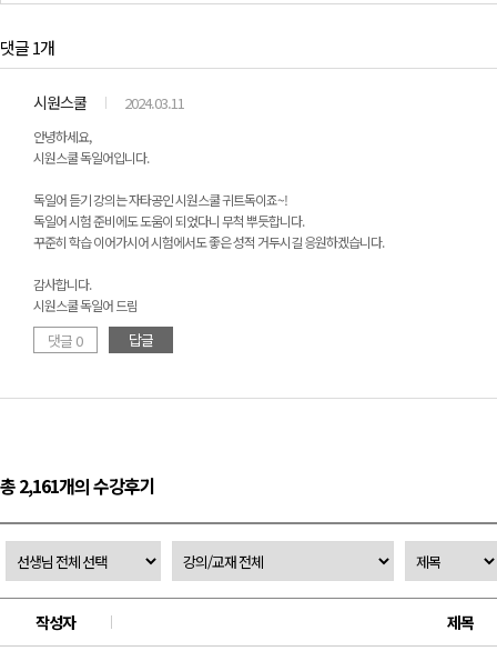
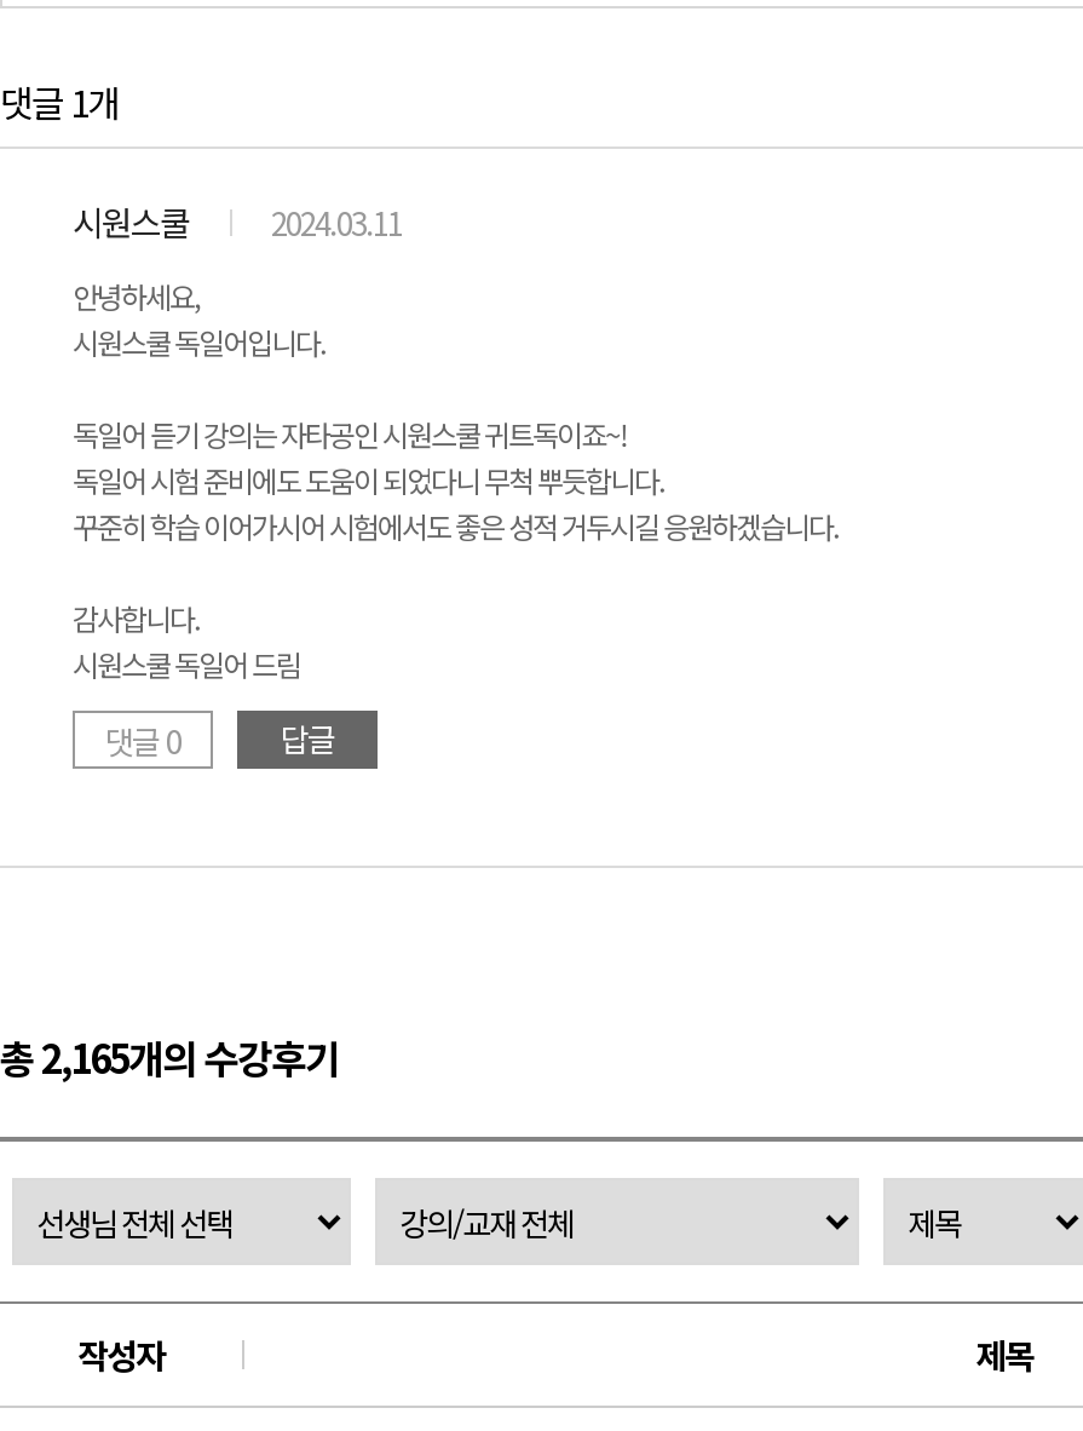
[0,472,155,499] 총 2,161개의 수강후기 -> [0,1028,339,1086] 총 2,165개의 수강후기

